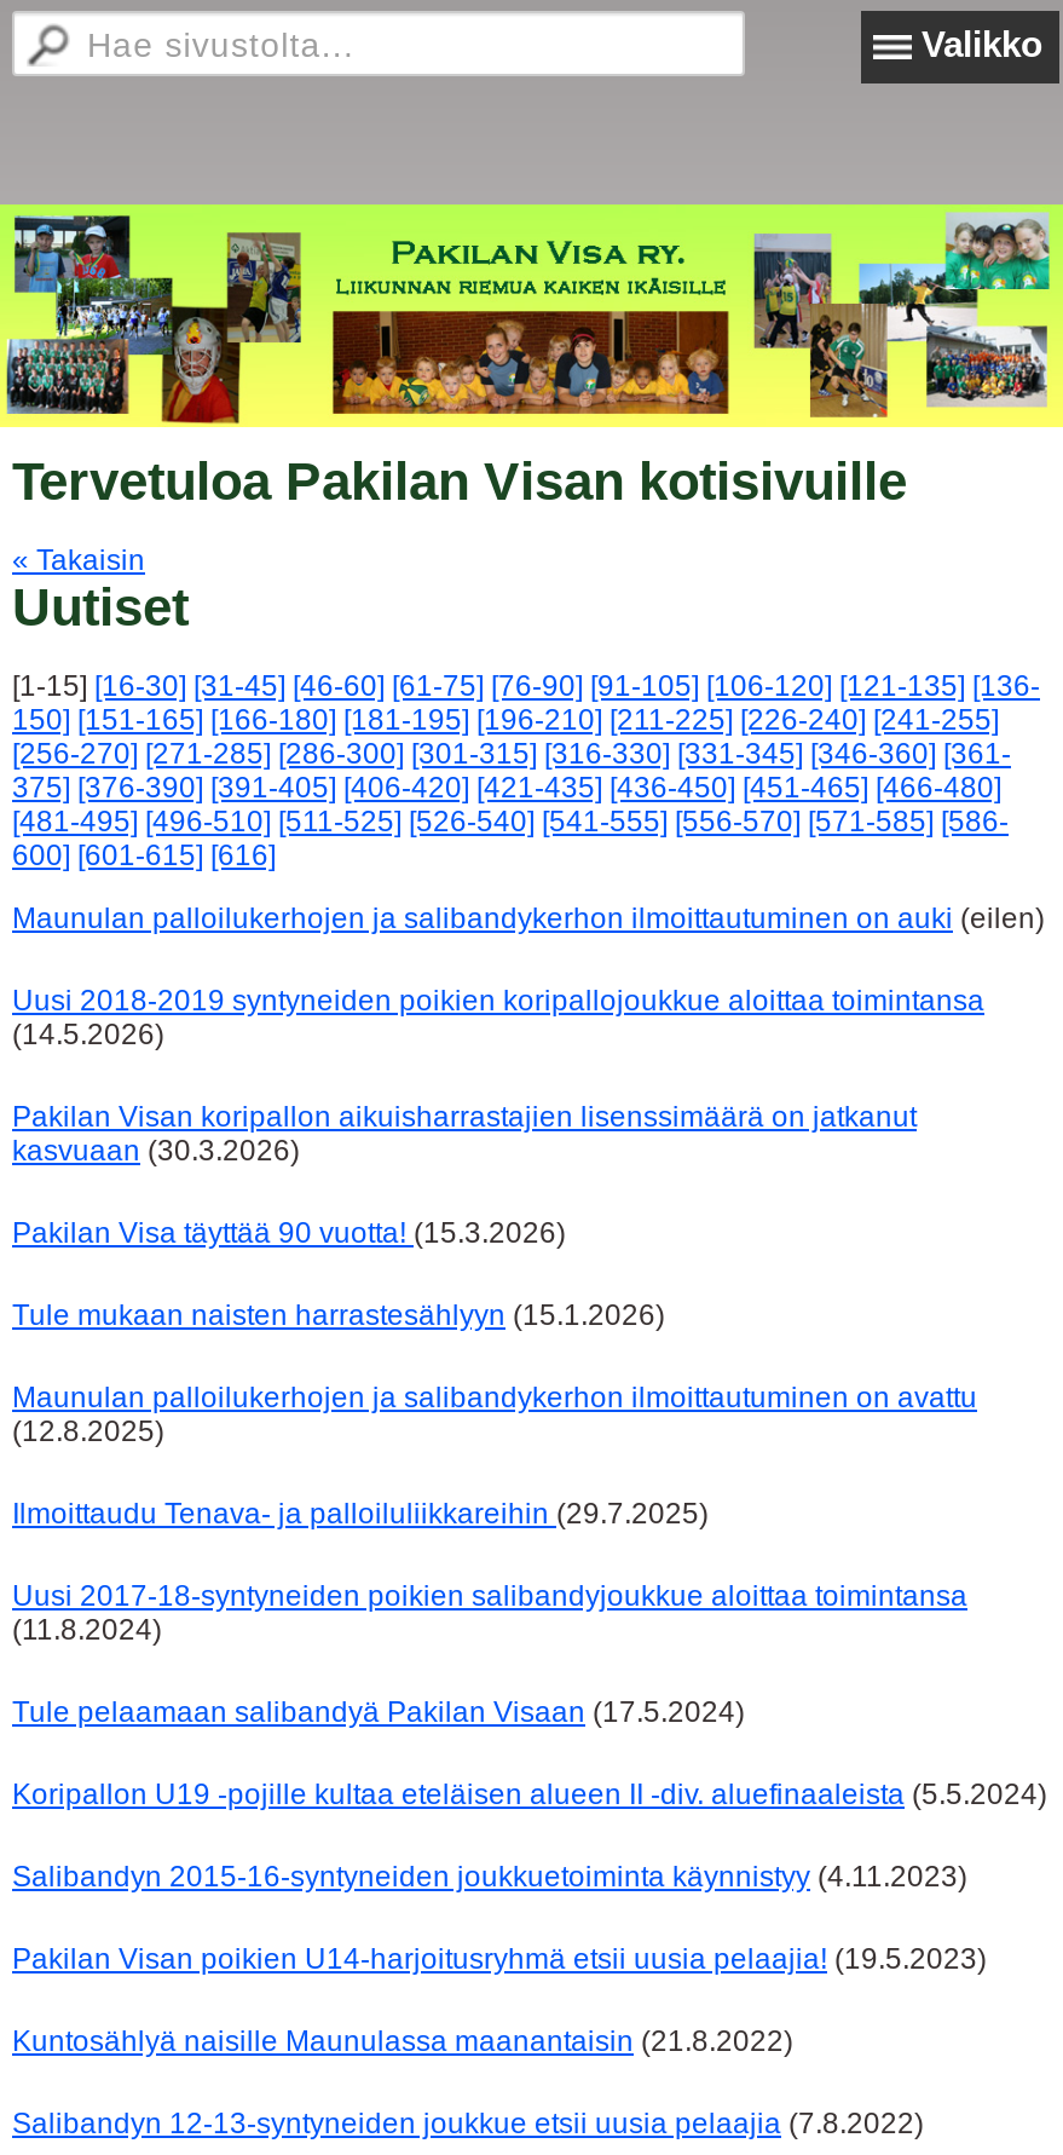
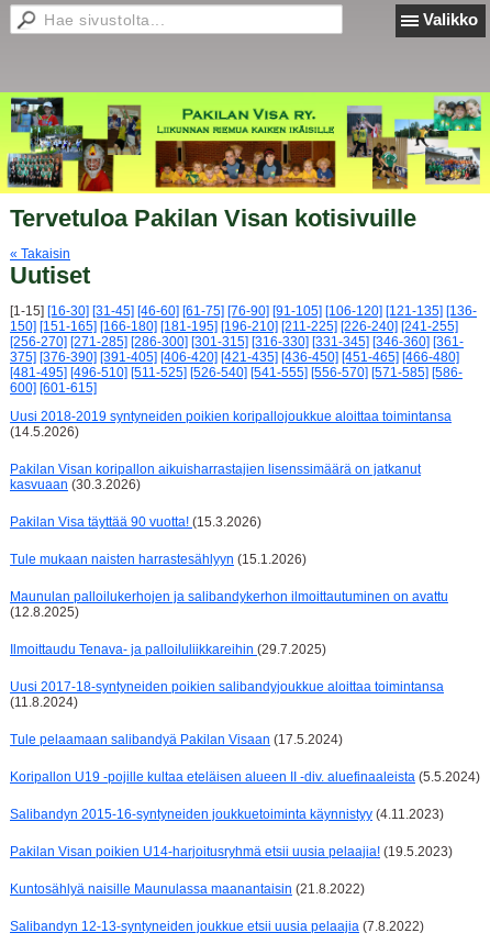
[12,839,1045,935] 600] [601-615] [616] | Maunulan palloilukerhojen ja salibandykerhon ilmoittautuminen on auki (eilen) -> [10,380,97,396] 600] [601-615]

